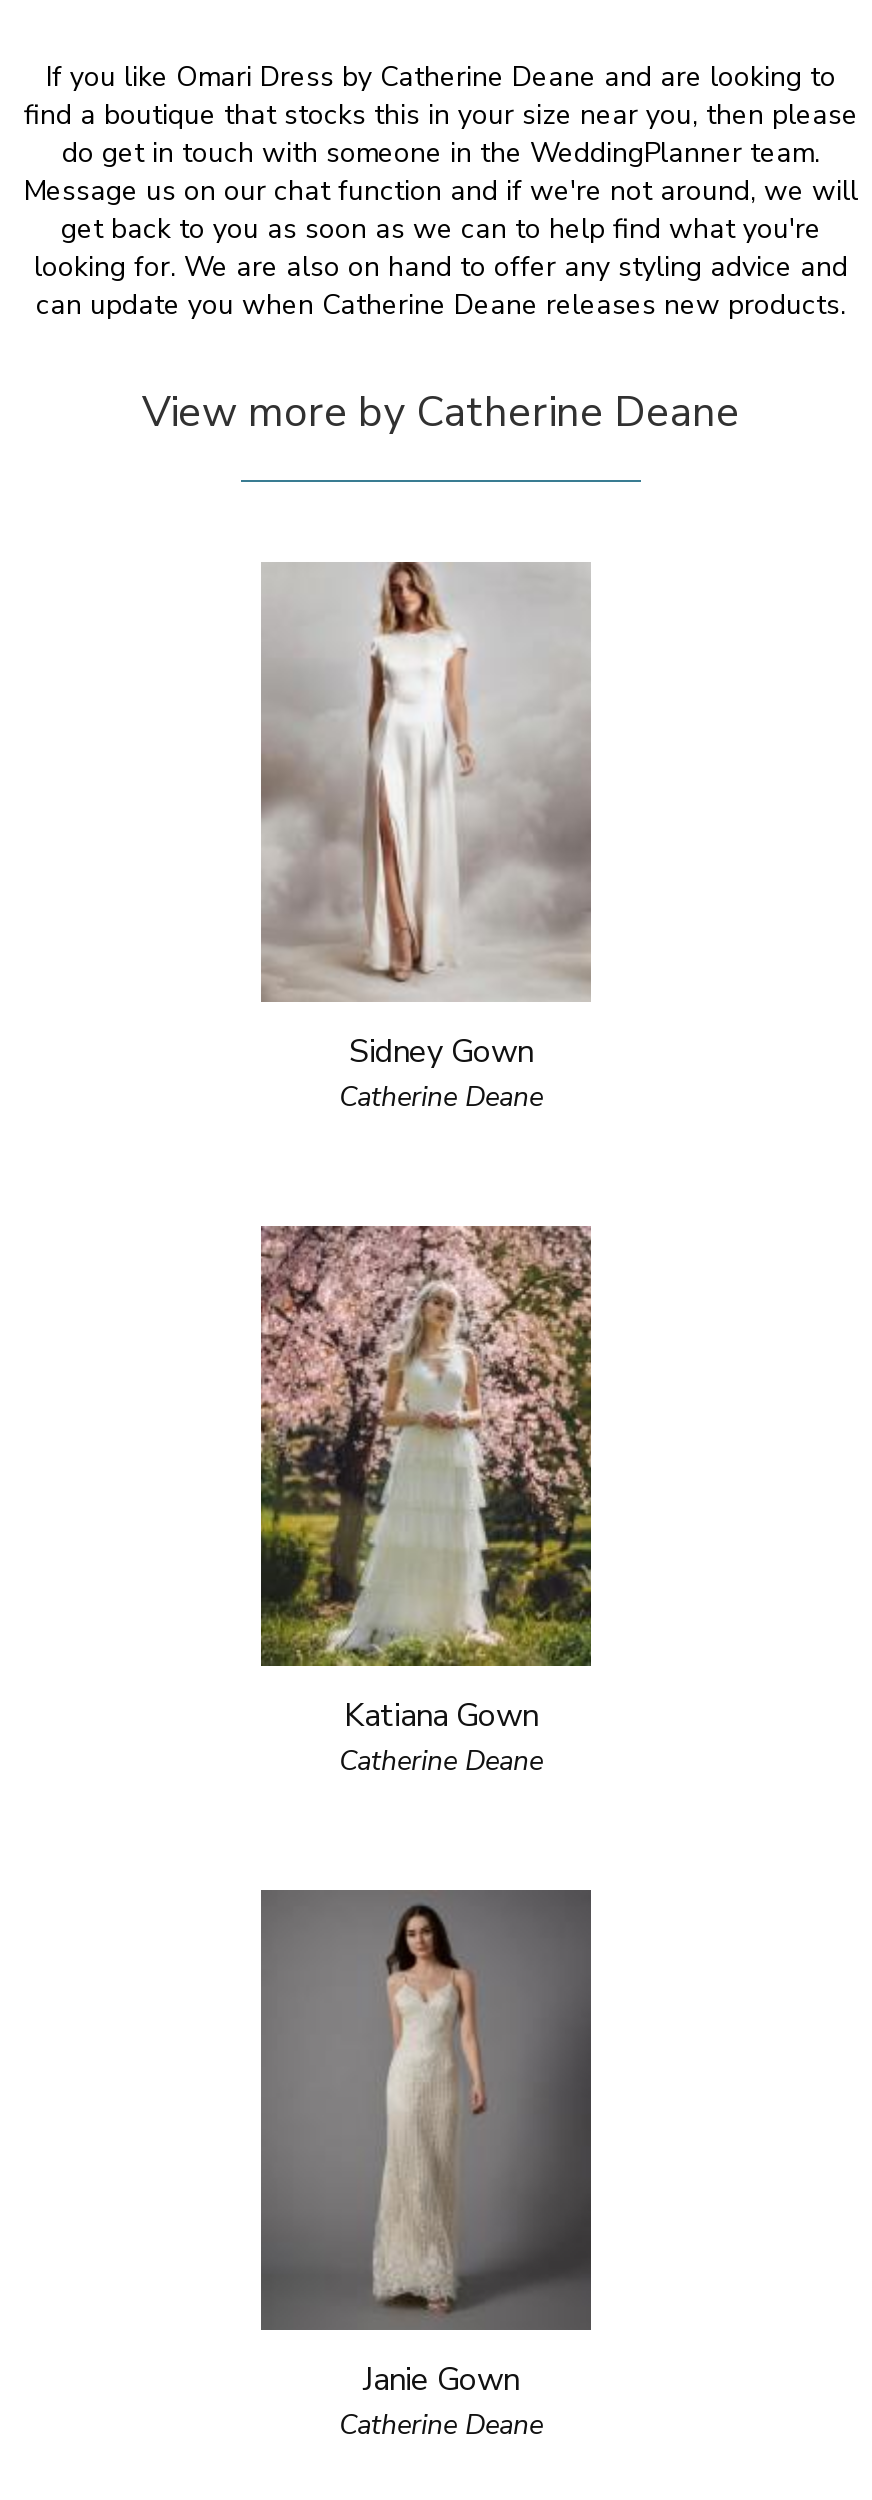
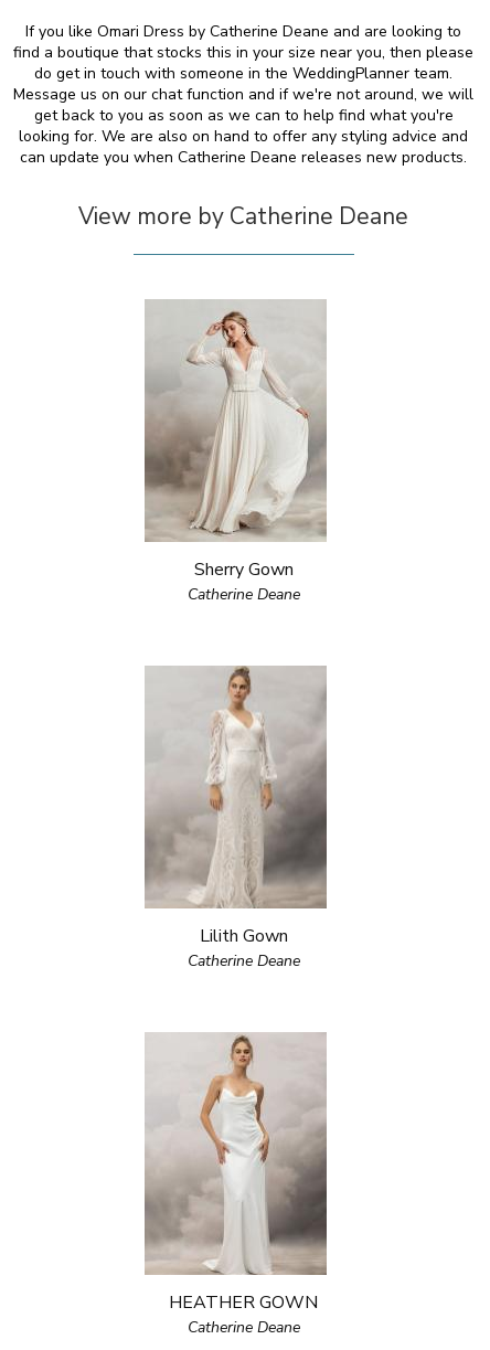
[263,560,589,1074] [image] | Sidney Gown -> [145,299,327,582] [image] | Sherry Gown
[259,1224,593,1738] [image] | Katiana Gown -> [143,666,328,948] [image] | Lilith Gown
[261,1890,593,2402] [image] | Janie Gown -> [143,1032,328,1315] [image] | HEATHER GOWN

